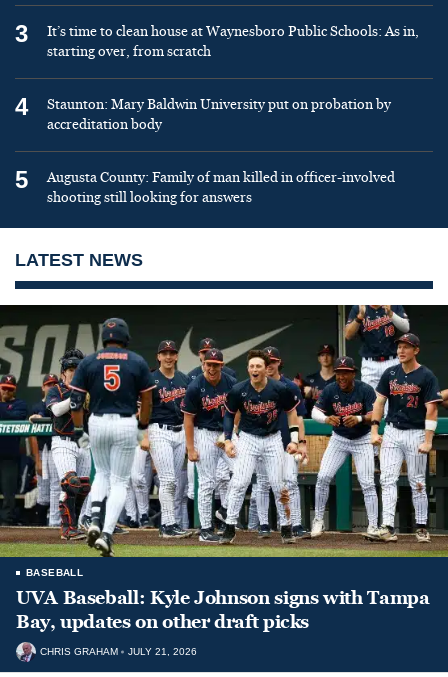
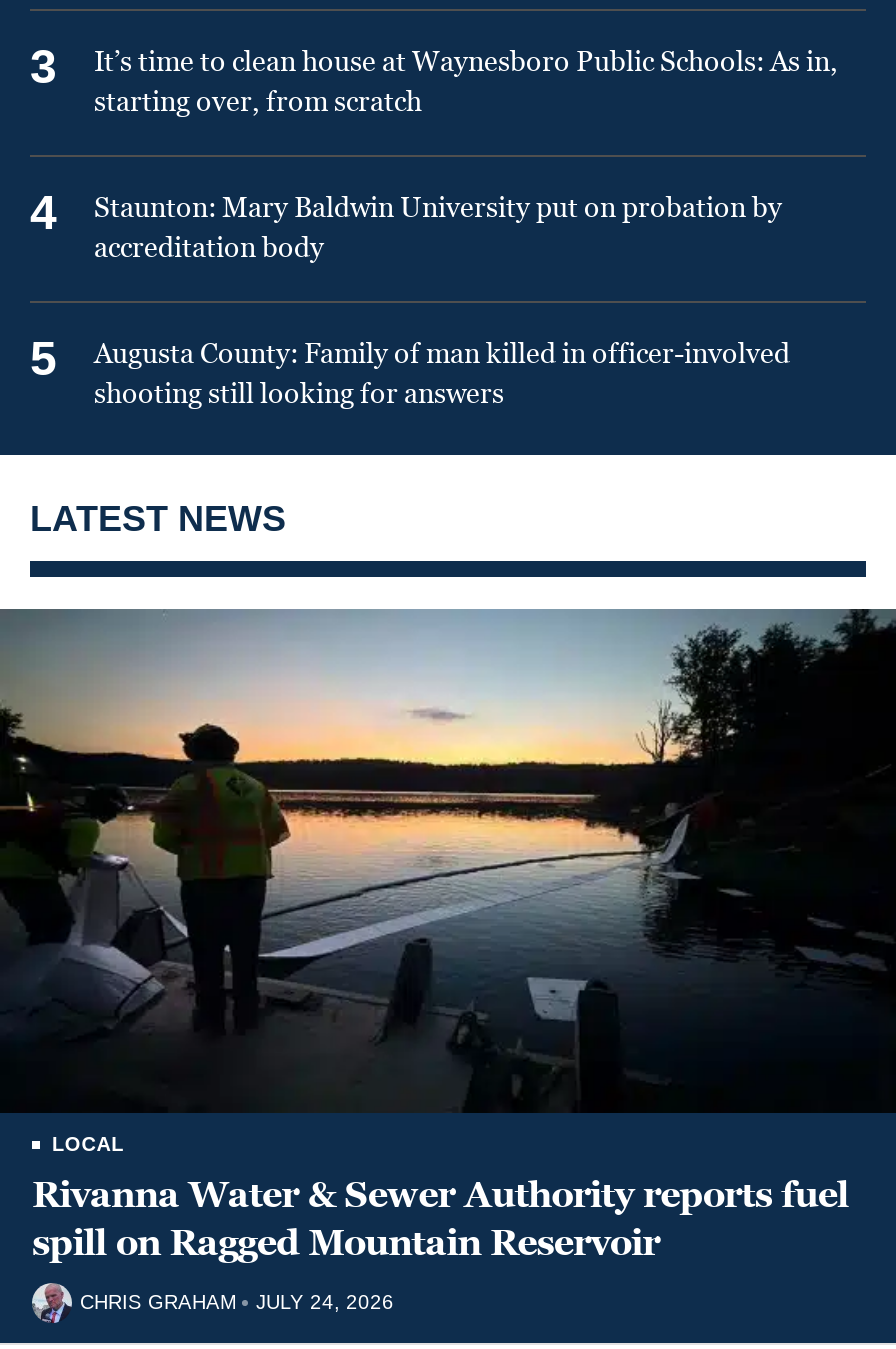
[3,304,445,634] [image] | BASEBALL | UVA Baseball: Kyle Johnson signs with Tampa | Bay, updates on other draft picks -> [6,607,890,1267] [image] | LOCAL | Rivanna Water & Sewer Authority reports fuel | spill on Ragged Mountain Reservoir
[40,646,197,657] CHRIS GRAHAM JULY 21, 2026 -> [80,1291,394,1313] CHRIS GRAHAM JULY 24, 2026

